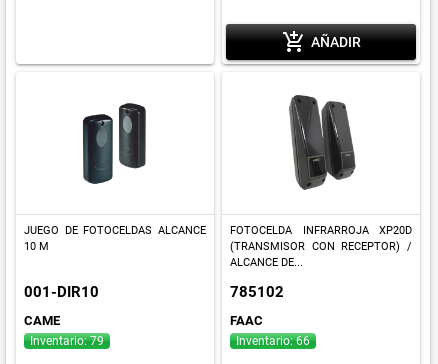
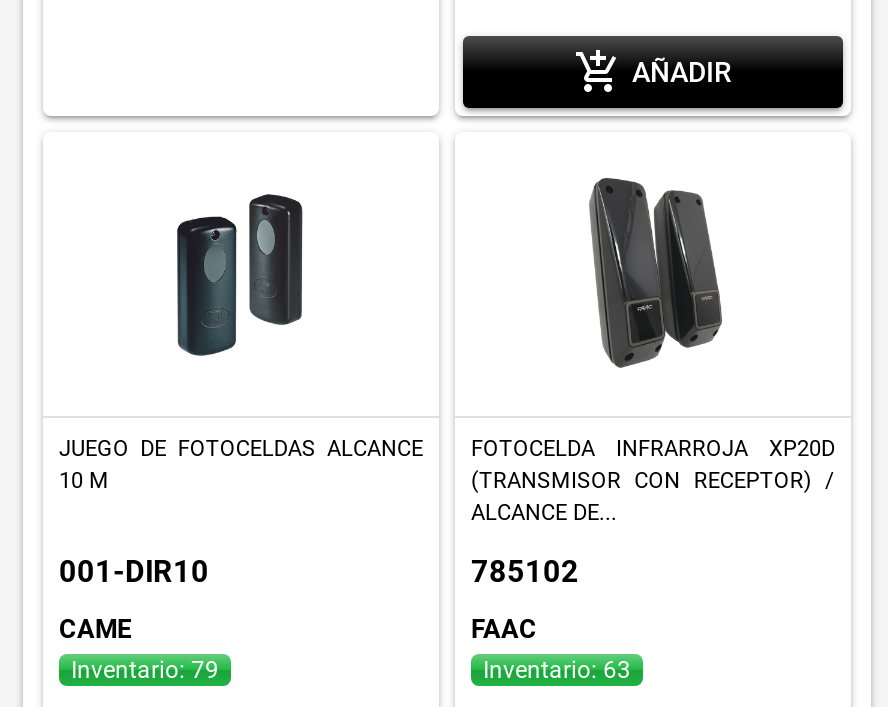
[236,333,310,347] Inventario: 66 -> [483,655,631,683] Inventario: 63

